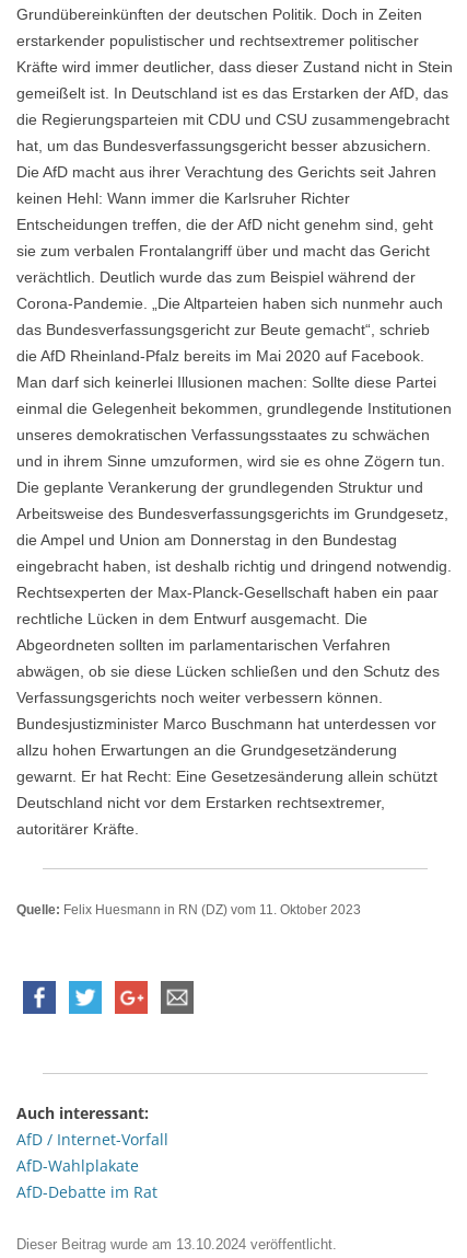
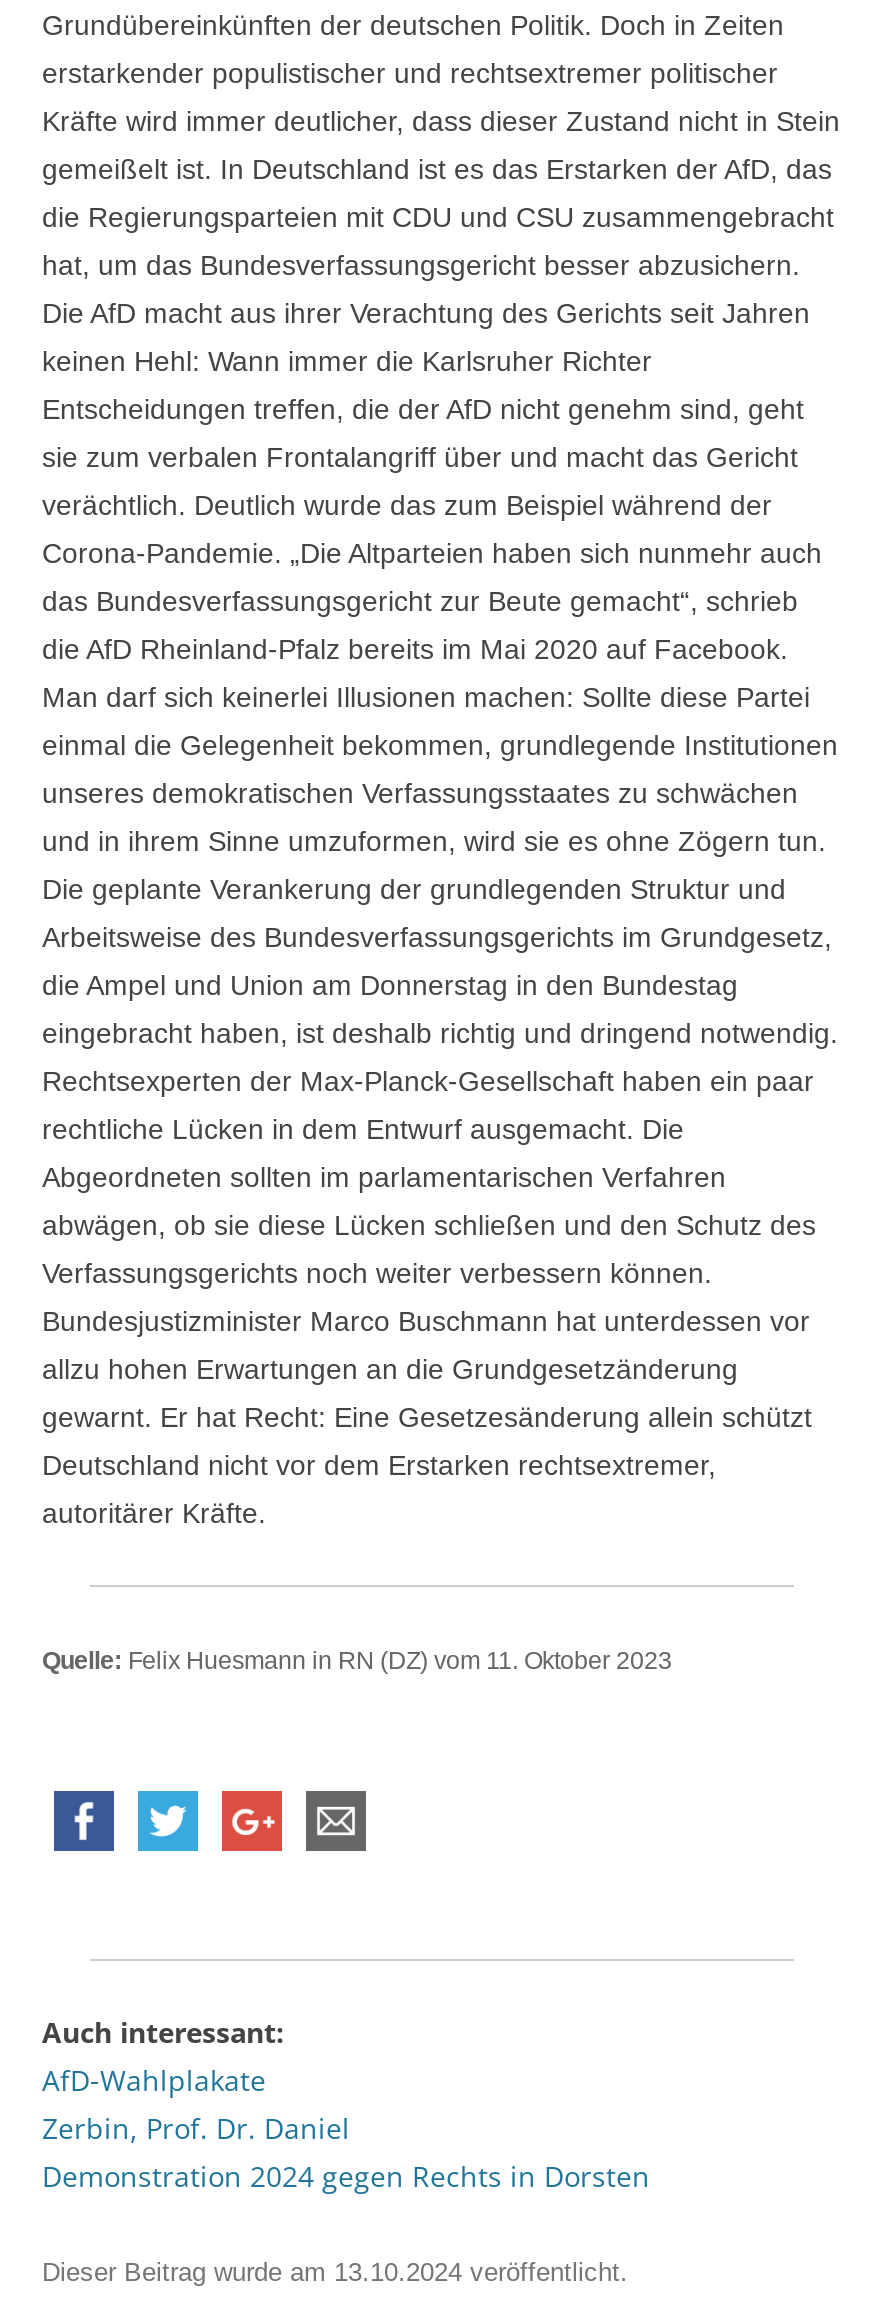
[16,1128,168,1149] AfD / Internet-Vorfall -> none
moved [16,1155,139,1176] -> [42,2060,266,2098]: AfD-Wahlplakate
[16,1181,157,1202] AfD-Debatte im Rat -> [42,2108,650,2194] Zerbin, Prof. Dr. Daniel | Demonstration 2024 gegen Rechts in Dorsten

